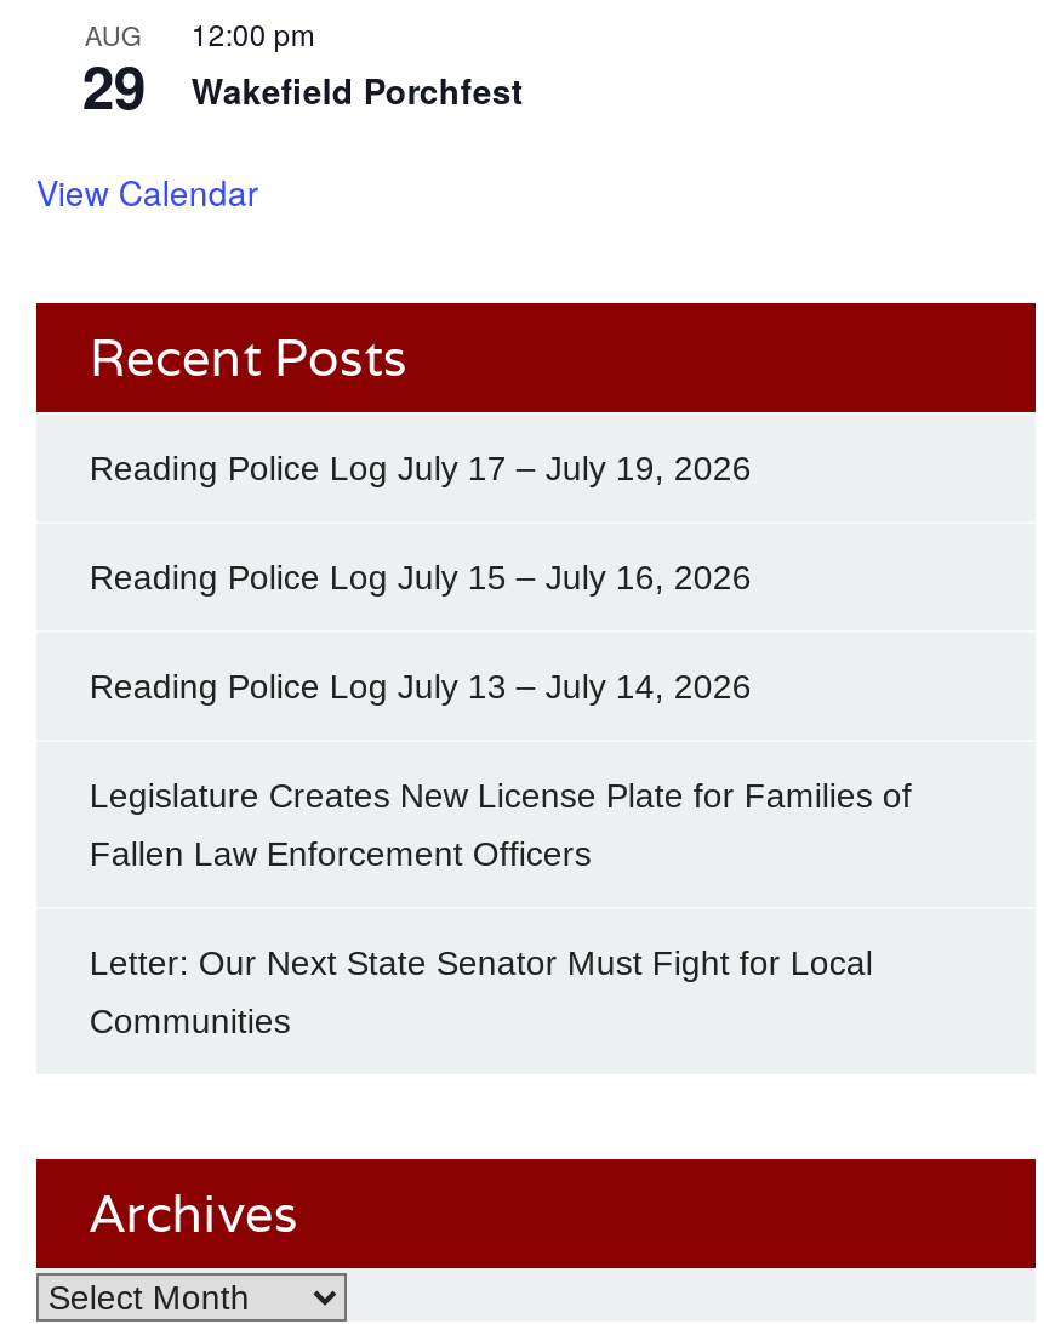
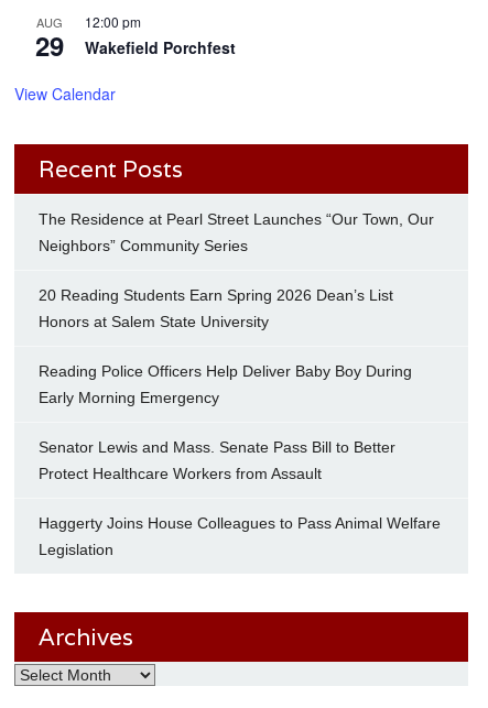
[89,448,912,1040] Reading Police Log July 17 – July 19, 2026 | Reading Police Log July 15 – July 16, 2026 | Reading Police Log July 13 – July 14, 2026 | Legislature Creates New License Plate for Families of | Fallen Law Enforcement Officers | Letter: Our Next State Senator Must Fight for Local | Communities -> [38,210,441,558] The Residence at Pearl Street Launches “Our Town, Our | Neighbors” Community Series | 20 Reading Students Earn Spring 2026 Dean’s List | Honors at Salem State University | Reading Police Officers Help Deliver Baby Boy During | Early Morning Emergency | Senator Lewis and Mass. Senate Pass Bill to Better | Protect Healthcare Workers from Assault | Haggerty Joins House Colleagues to Pass Animal Welfare | Legislation

